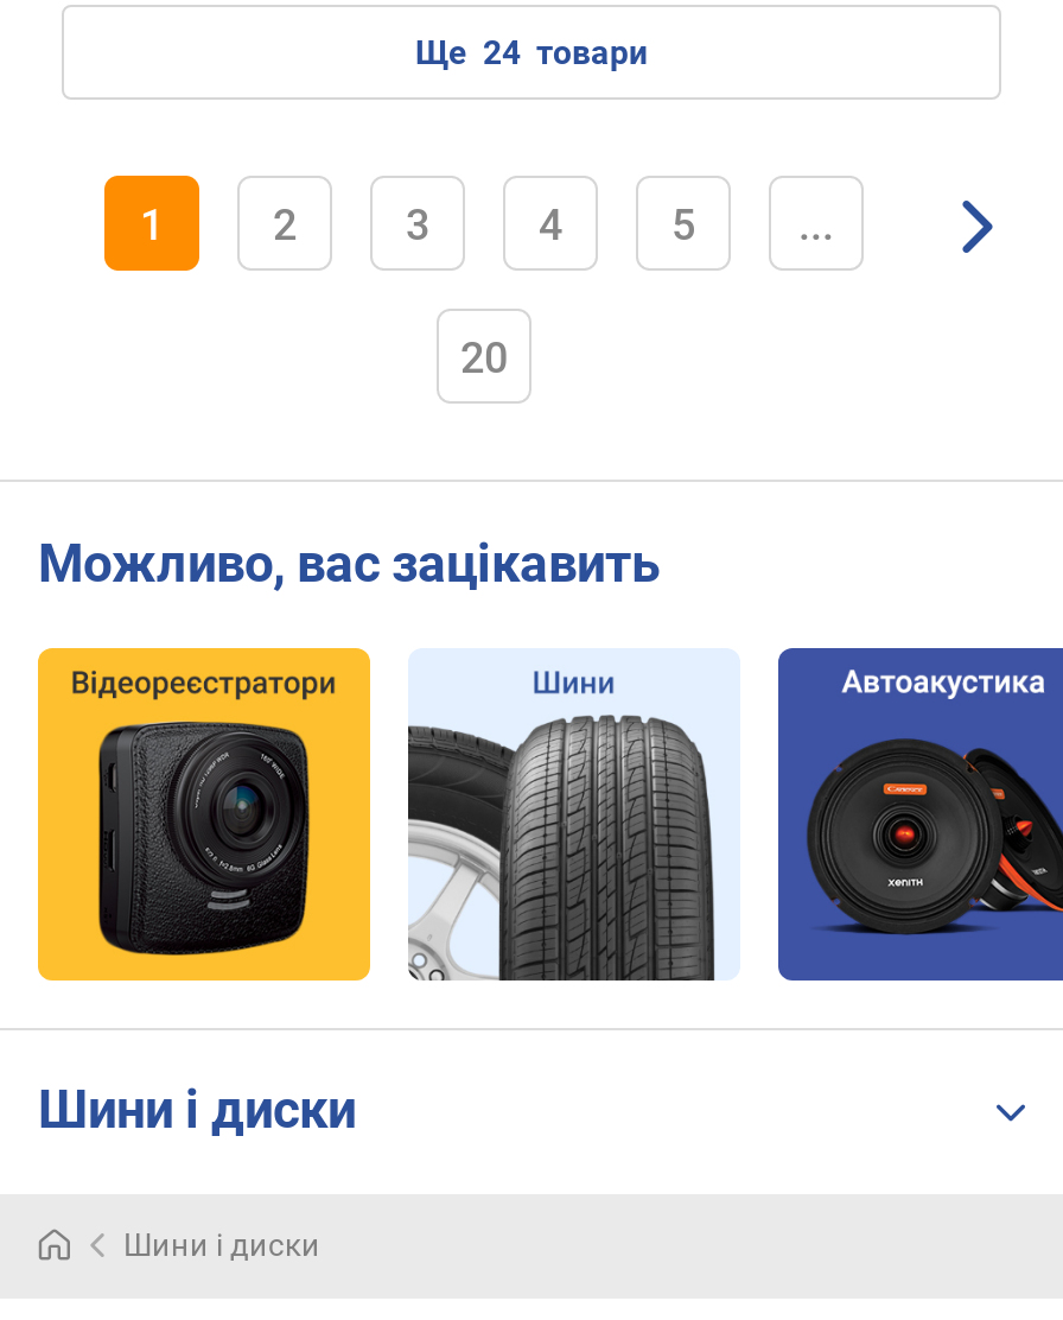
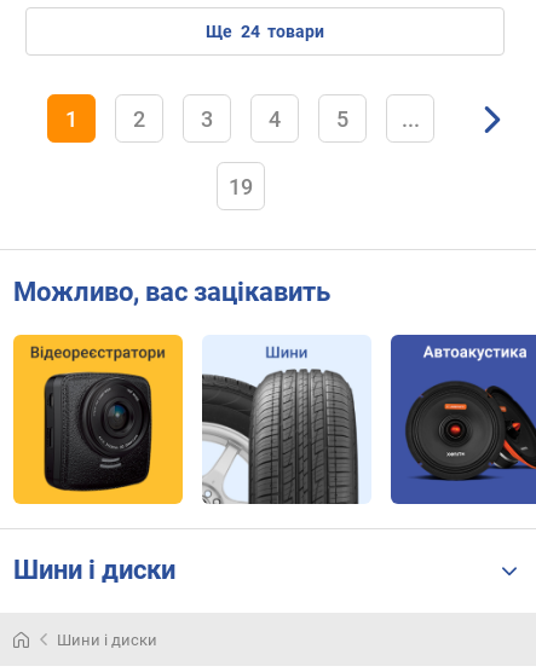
[460,333,508,383] 20 -> [229,174,253,200] 19

